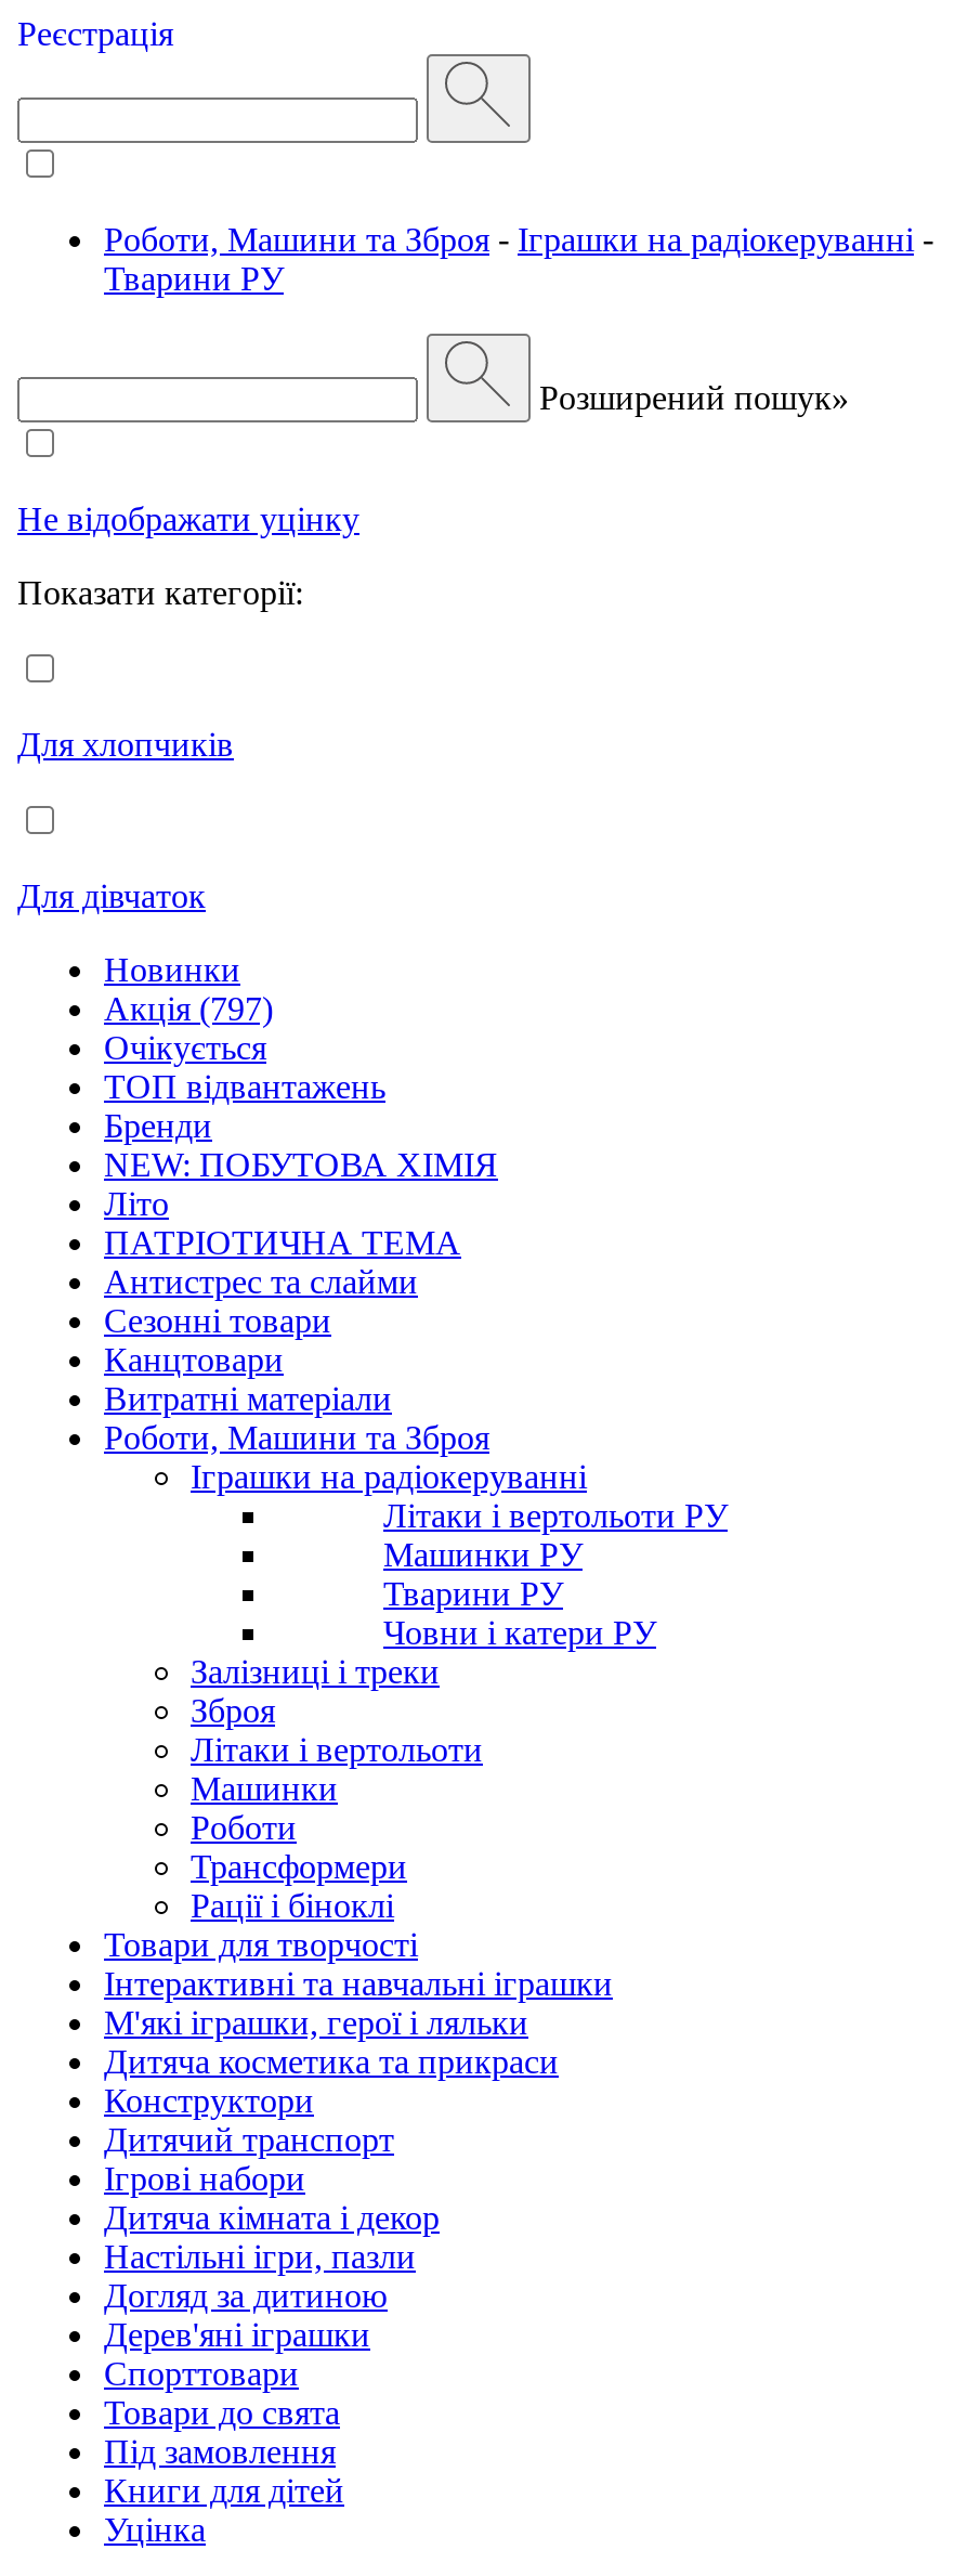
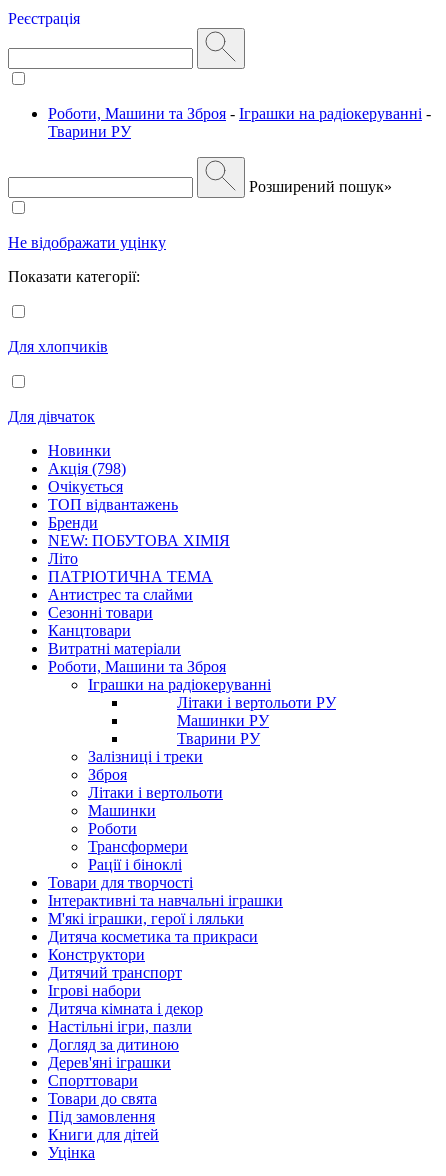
[104,990,273,1027] Акція (797) -> [48,460,126,477] Акція (798)
[383,1614,656,1650] Човни і катери РУ -> none

